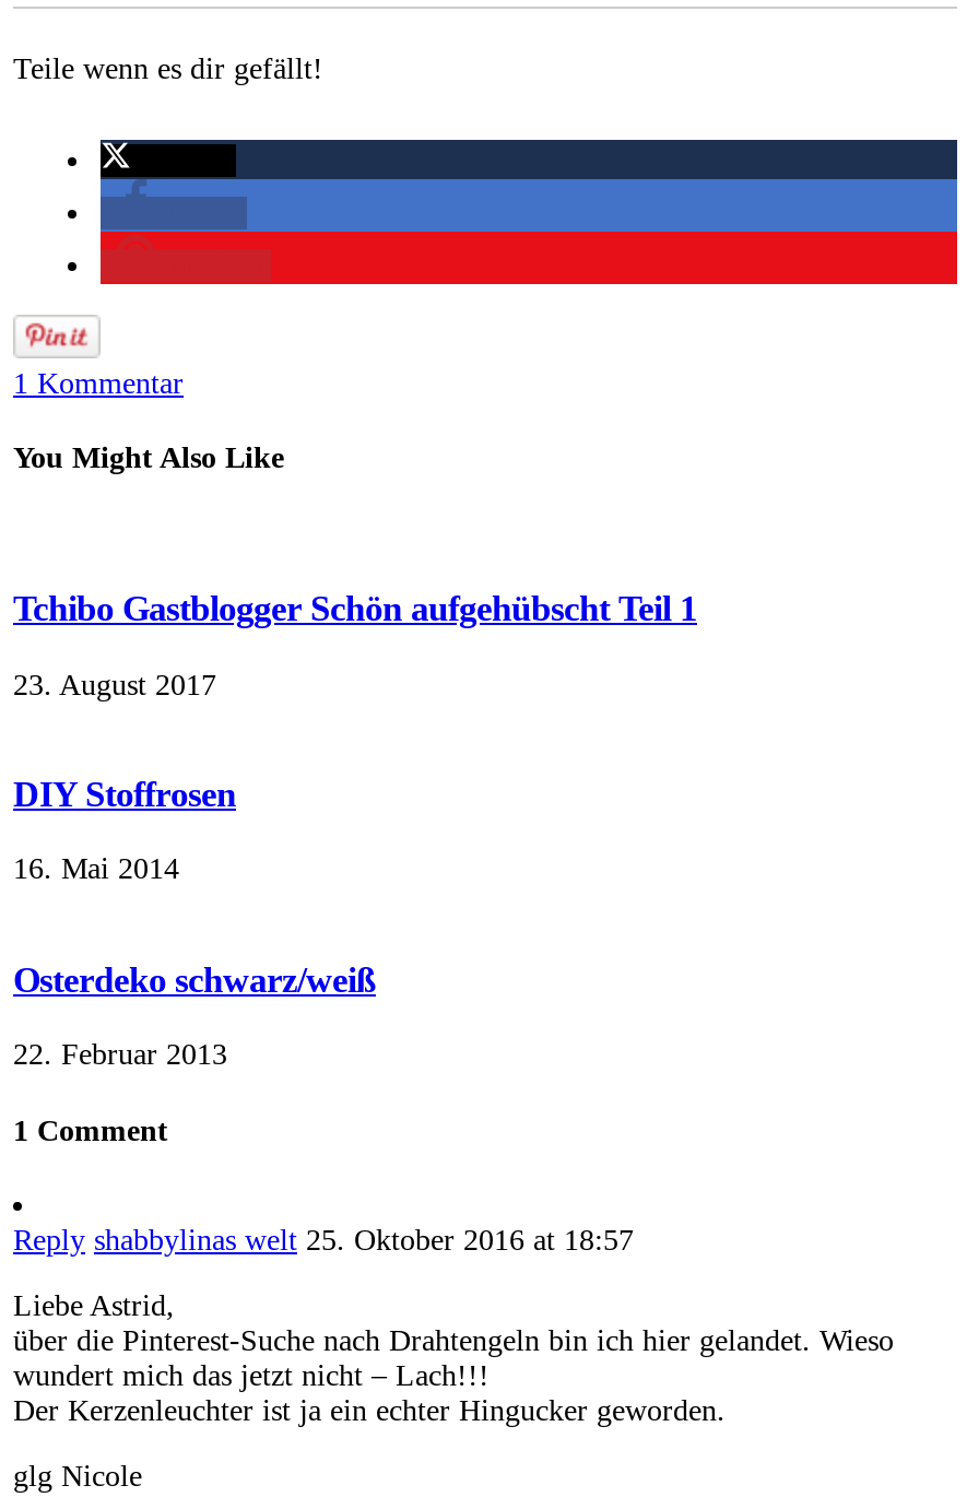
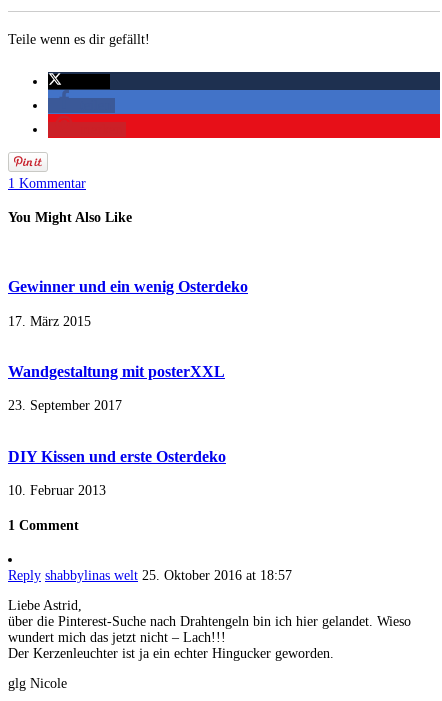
[13,589,697,630] Tchibo Gastblogger Schön aufgehübscht Teil 1 -> [8,277,248,296] Gewinner und ein wenig Osterdeko
[13,668,216,701] 23. August 2017 -> [8,314,91,329] 17. März 2015
[13,774,236,815] DIY Stoffrosen -> [8,362,225,381] Wandgestaltung mit posterXXL
[13,853,179,886] 16. Mai 2014 -> [8,398,122,413] 23. September 2017
[13,959,376,1000] Osterdeko schwarz/weiß -> [8,447,226,466] DIY Kissen und erste Osterdeko
[13,1038,227,1071] 22. Februar 2013 -> [8,483,106,498] 10. Februar 2013

